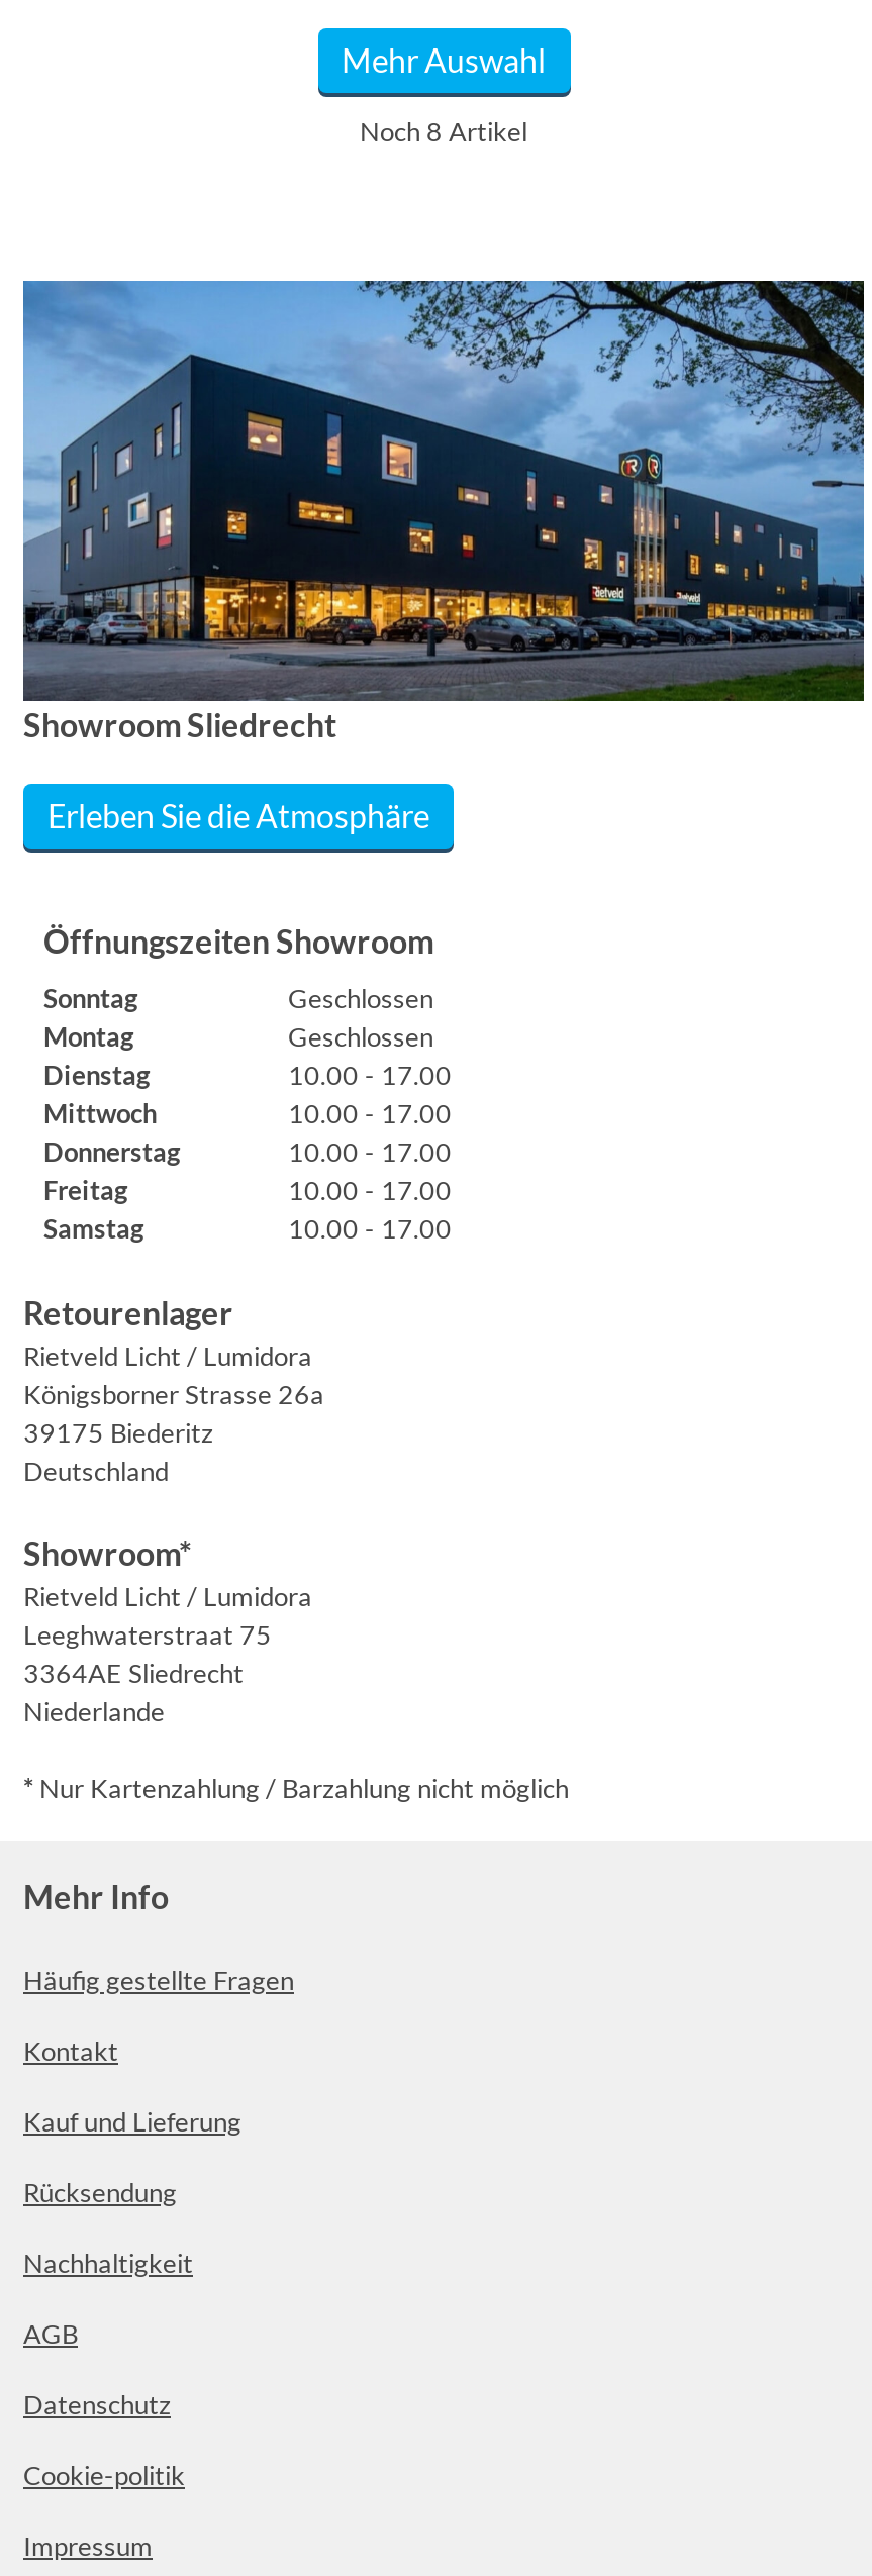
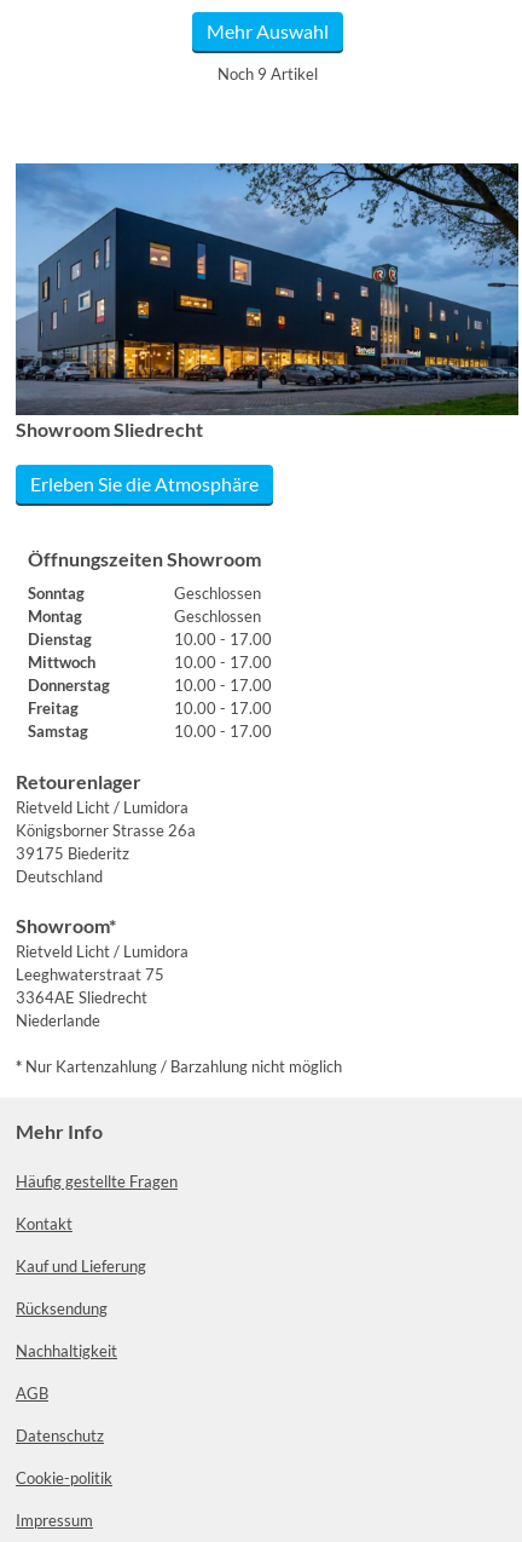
[360,115,527,147] Noch 8 Artikel -> [217,64,317,83] Noch 9 Artikel

